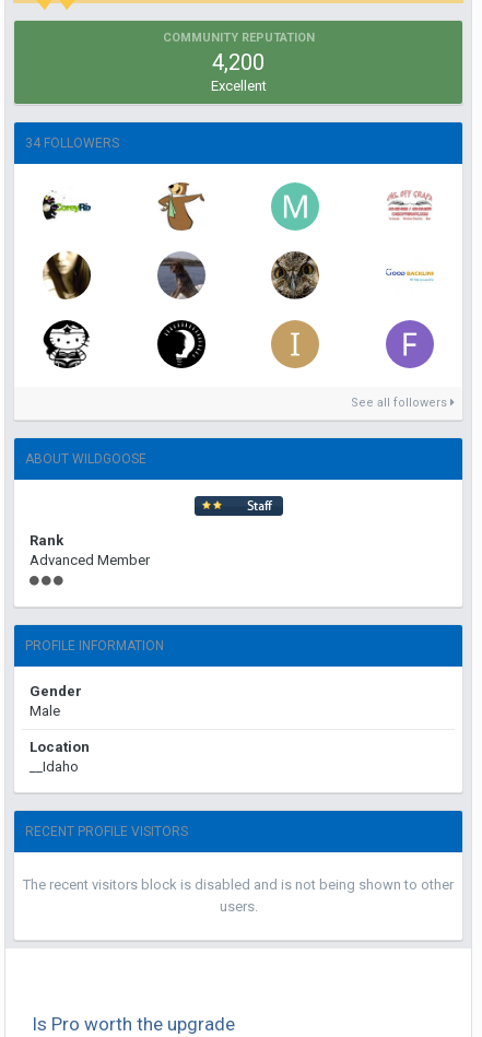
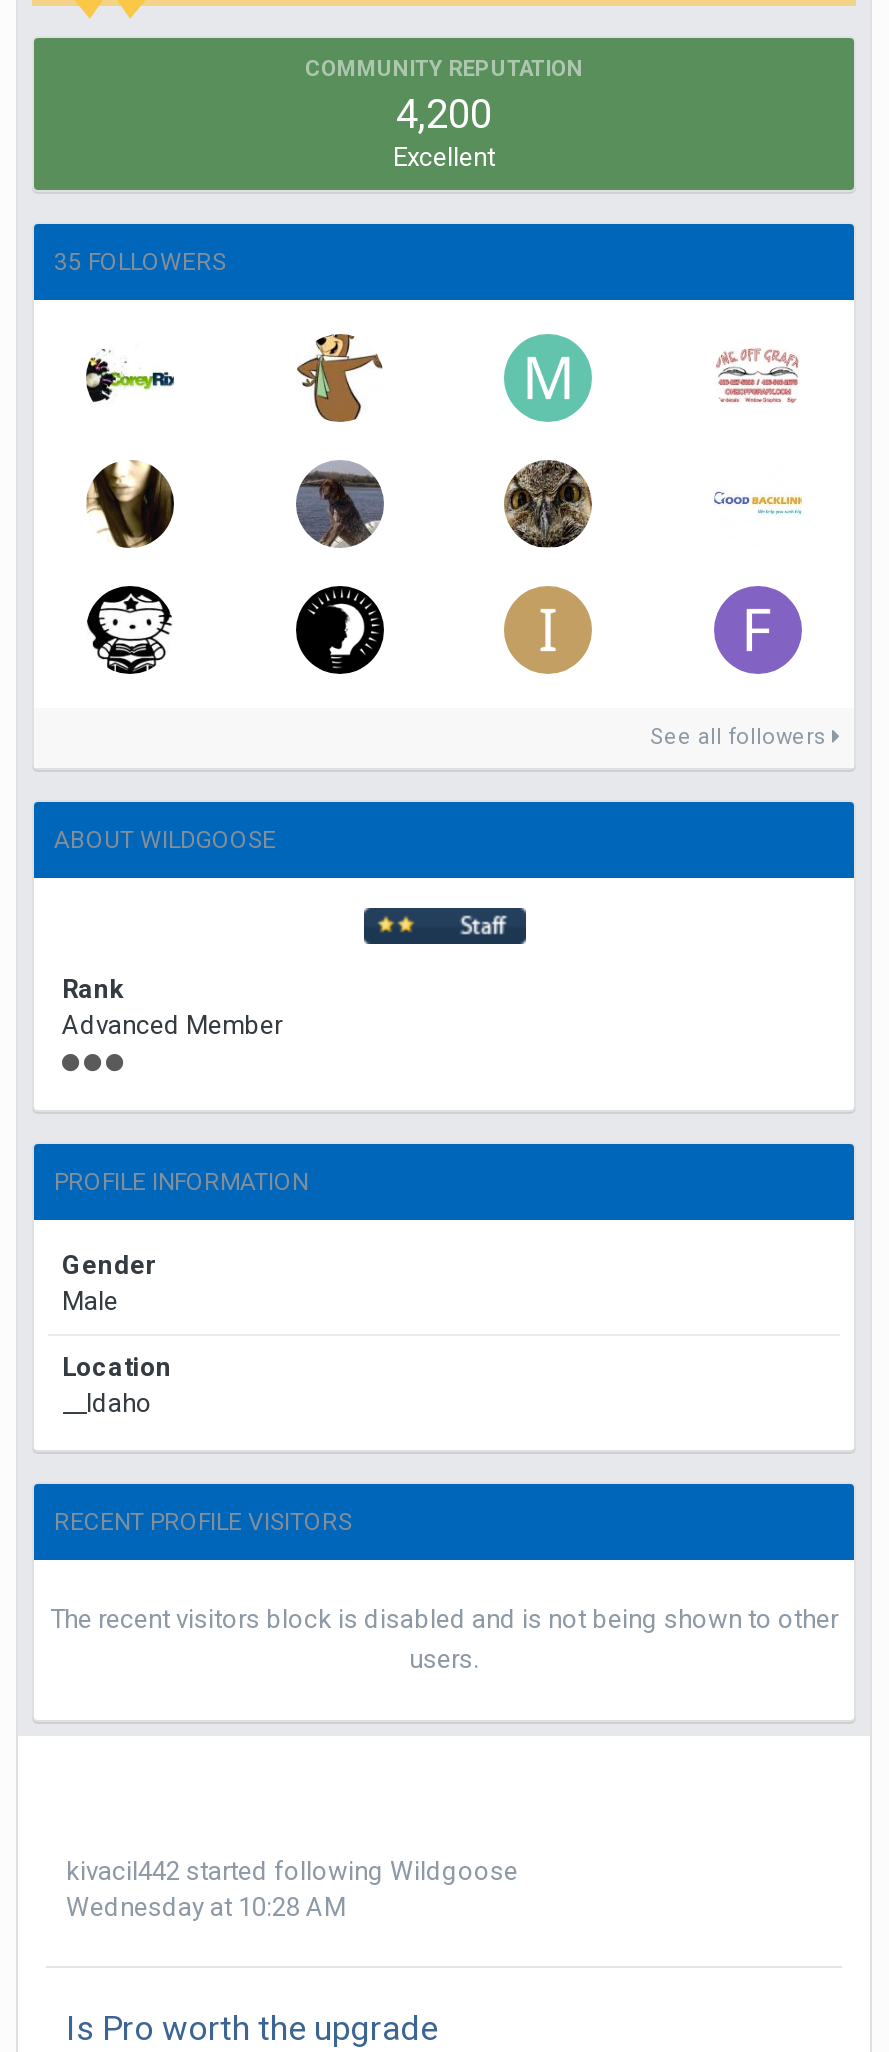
[25,135,119,151] 34 FOLLOWERS -> [54,248,226,276] 35 FOLLOWERS
none -> [66,1855,518,1921] kivacil442 started following Wildgoose | Wednesday at 10:28 AM

